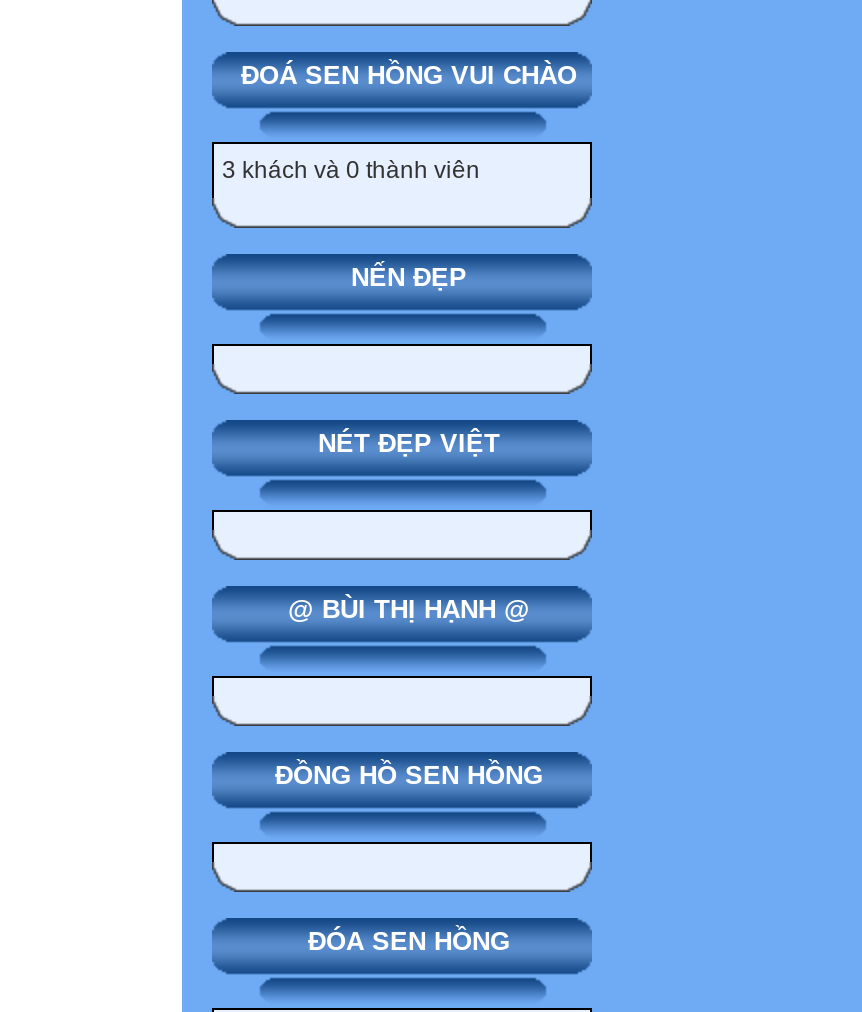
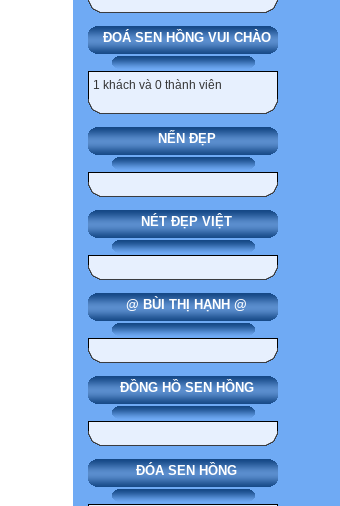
[222,156,480,184] 3 khách và 0 thành viên -> [93,78,222,92] 1 khách và 0 thành viên

